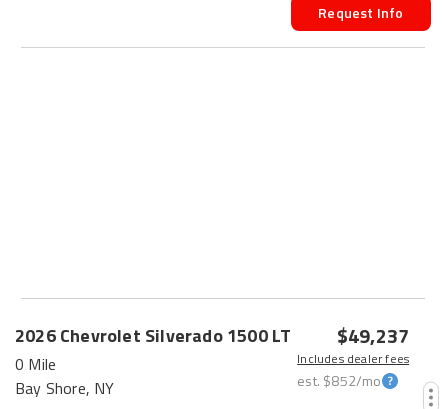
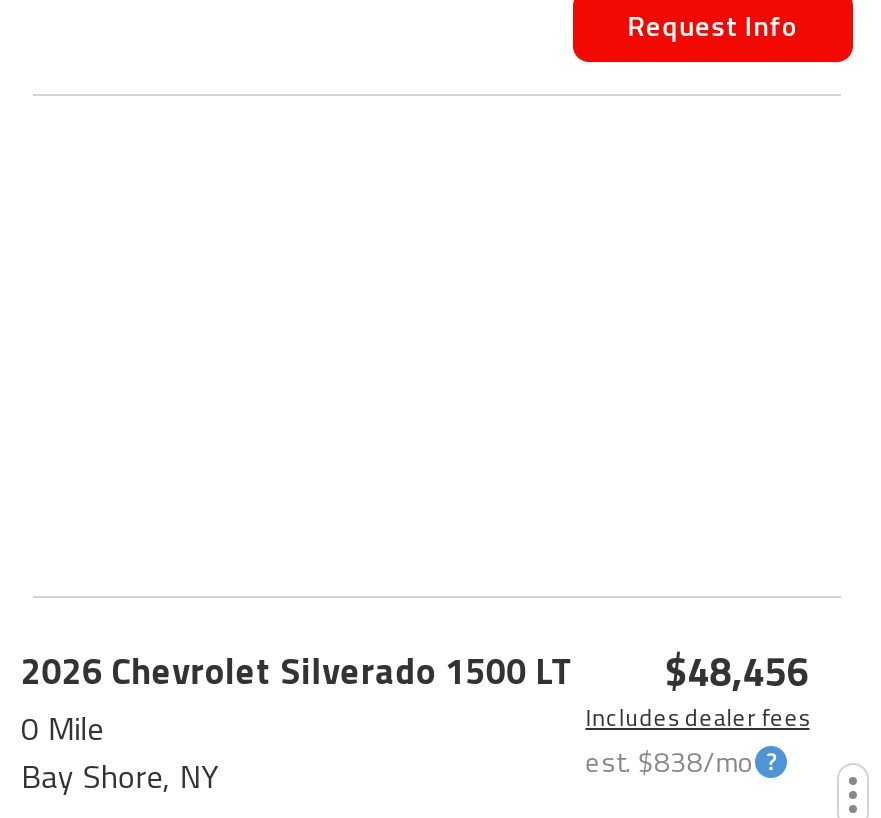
[15,320,409,351] 2026 Chevrolet Silverado 1500 LT $49,237 -> [21,640,809,702] 2026 Chevrolet Silverado 1500 LT $48,456
[297,369,382,390] est. $852/mo -> [585,739,754,781] est. $838/mo

